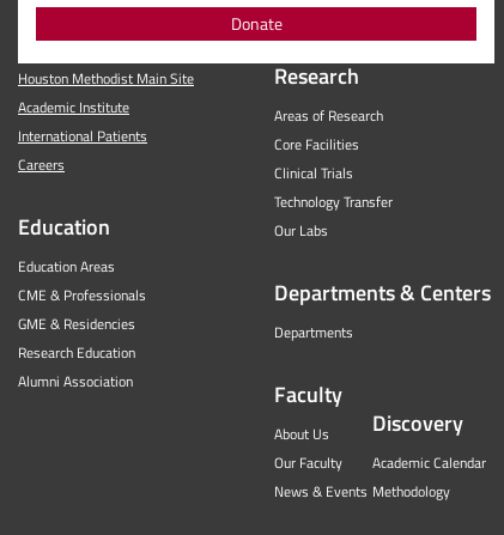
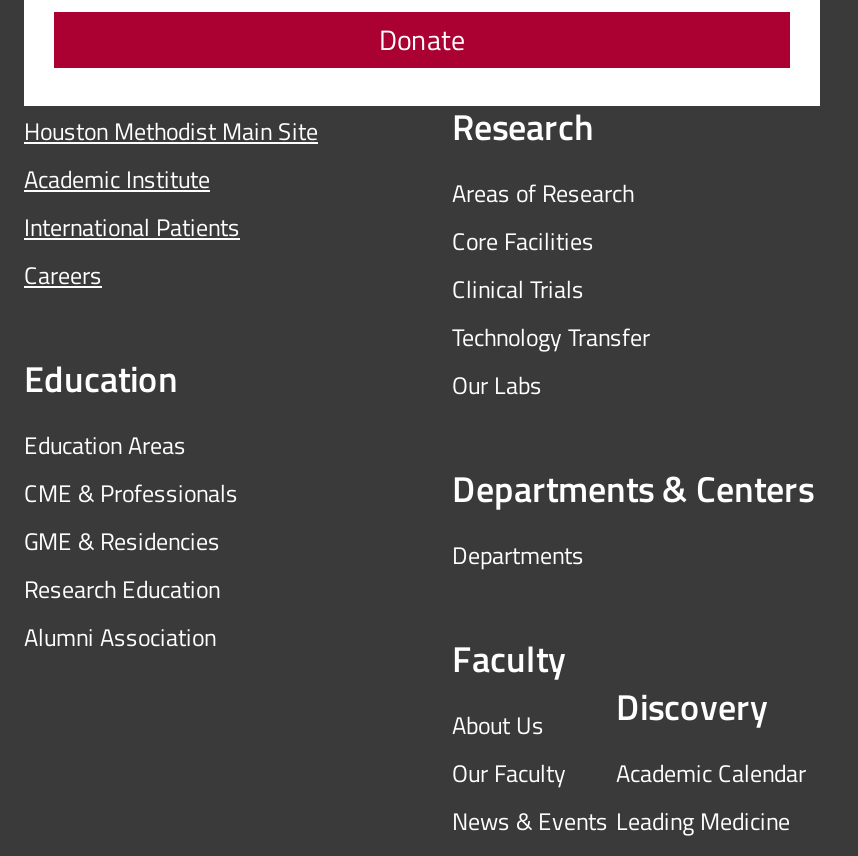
[372,479,450,502] Methodology -> [616,801,790,839] Leading Medicine

